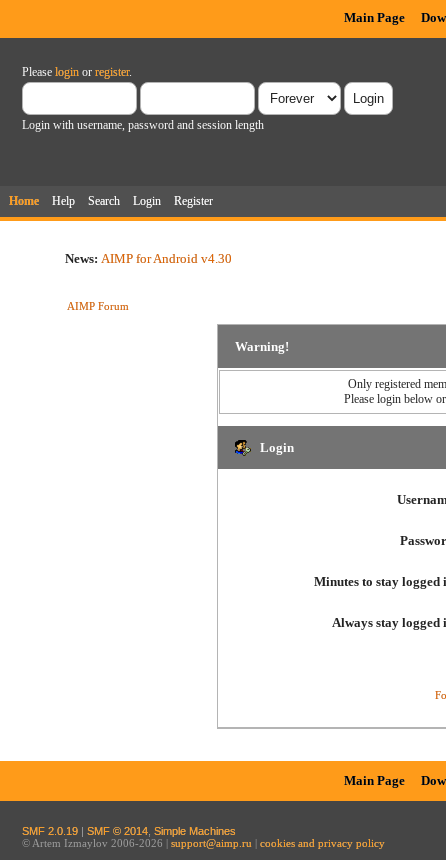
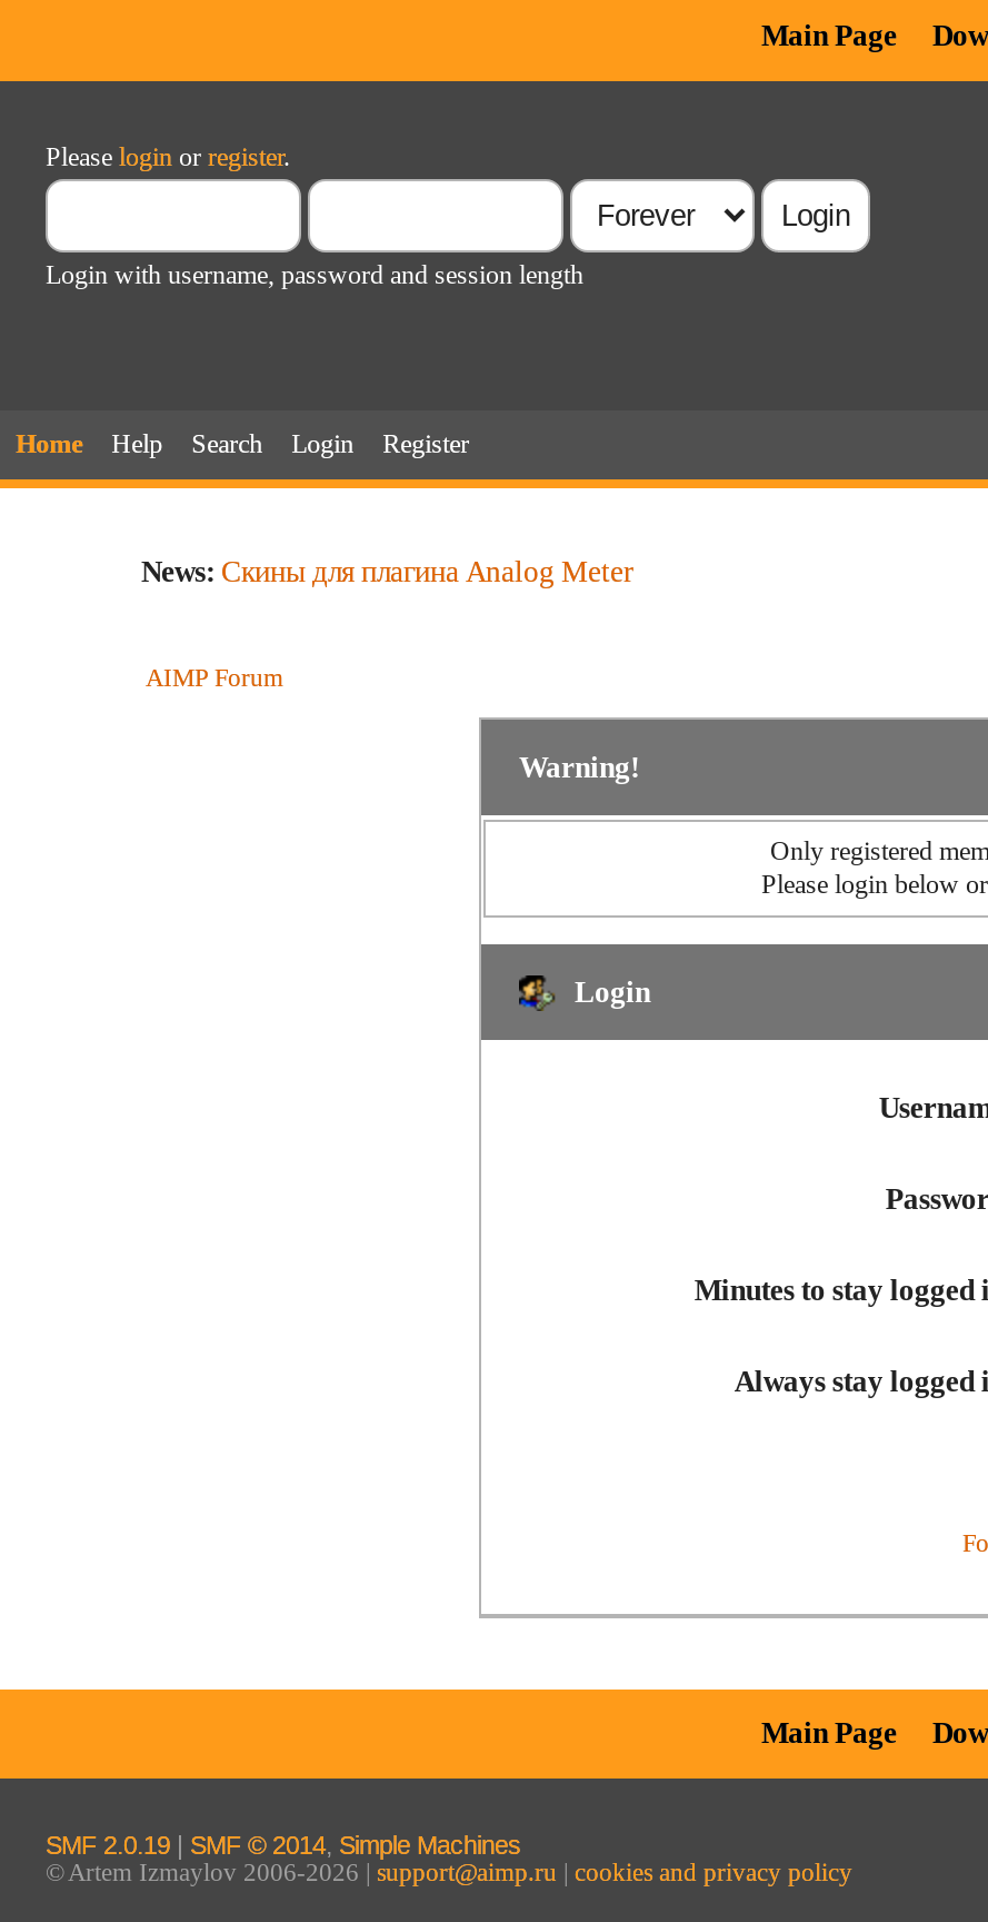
[65,251,232,266] News: AIMP for Android v4.30 -> [141,555,632,588] News: Скины для плагина Analog Meter

